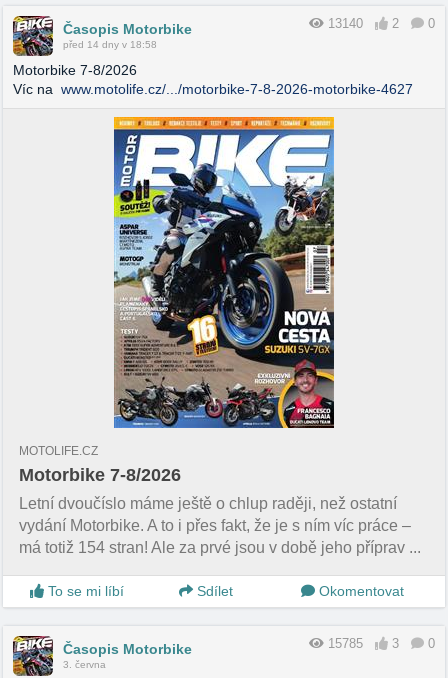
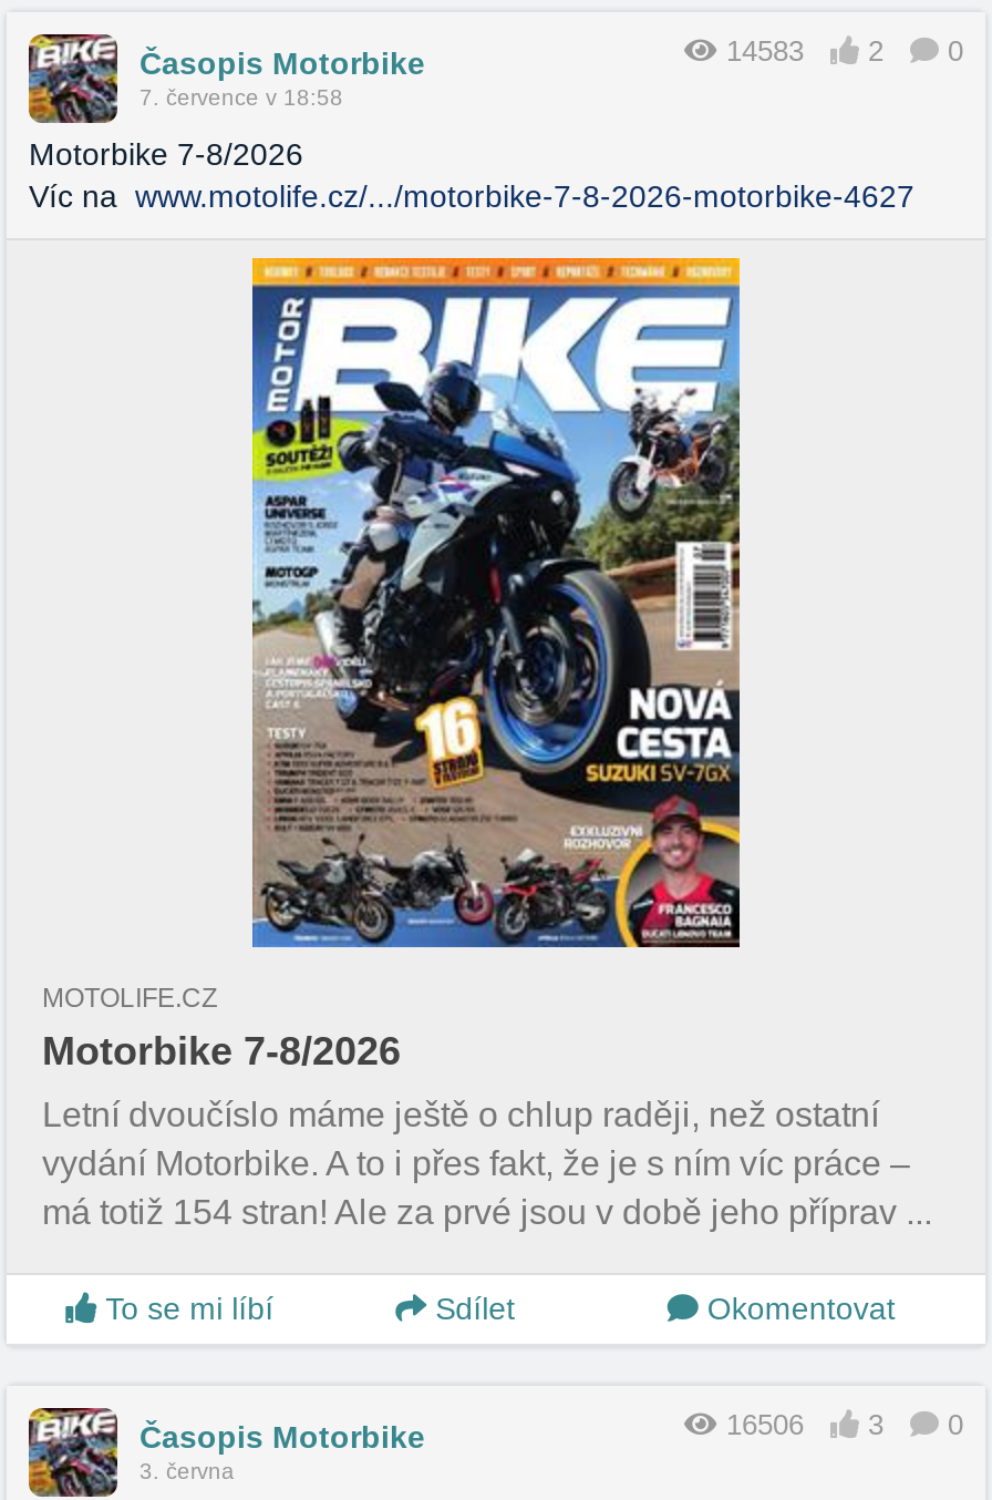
[328,16,435,31] 13140 2 0 -> [726,35,963,68] 14583 2 0
[63,39,157,50] před 14 dny v 18:58 -> [139,86,343,110] 7. července v 18:58
[328,636,435,651] 15785 3 0 -> [726,1408,963,1442] 16506 3 0

